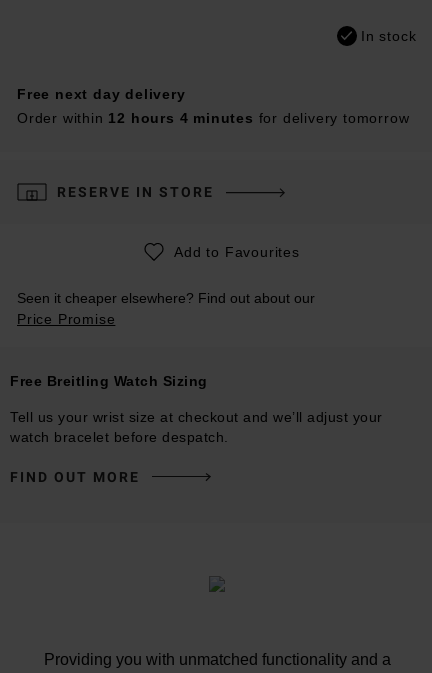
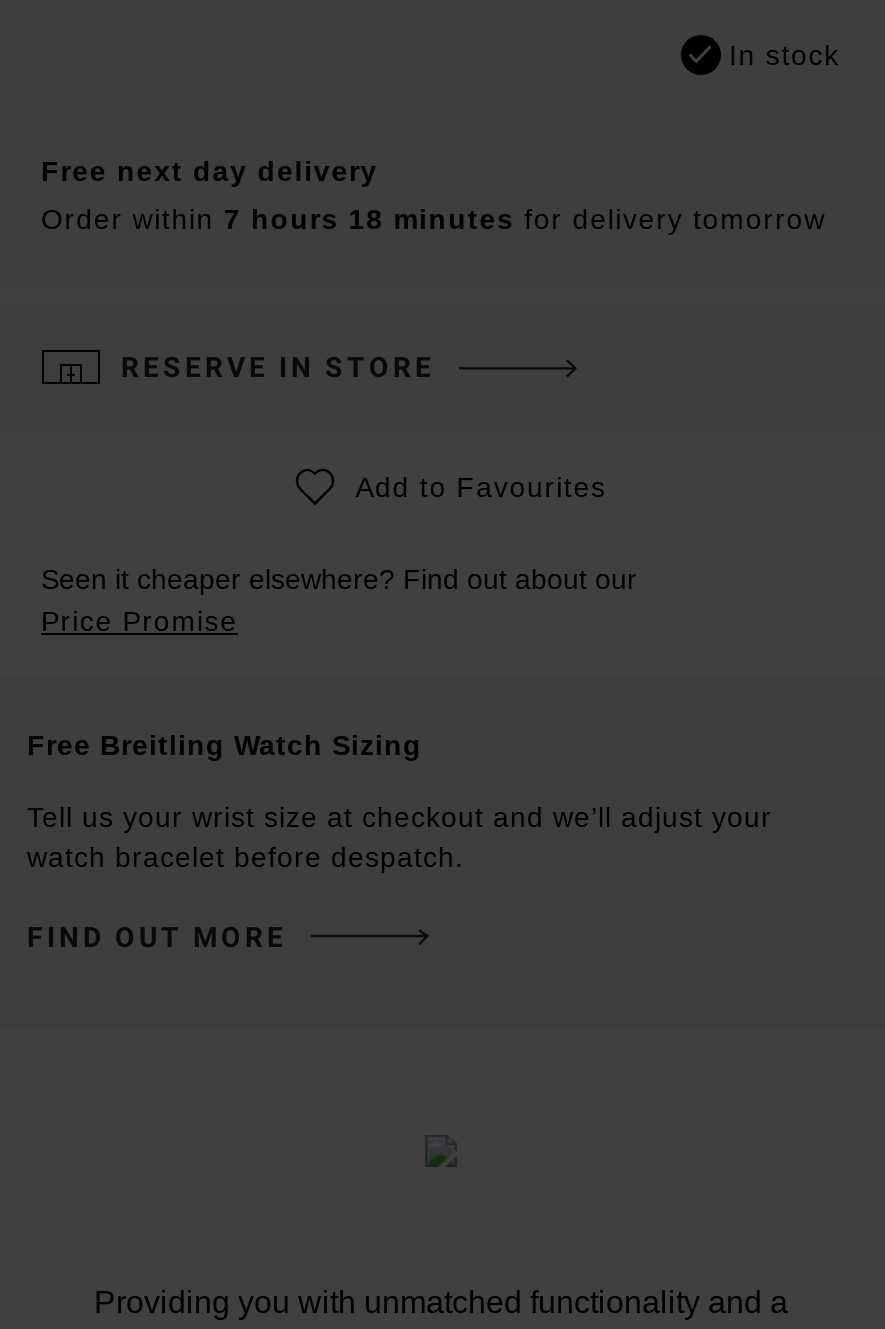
[17,110,409,126] Order within 12 hours 4 minutes for delivery tomorrow -> [41,202,826,234] Order within 7 hours 18 minutes for delivery tomorrow

